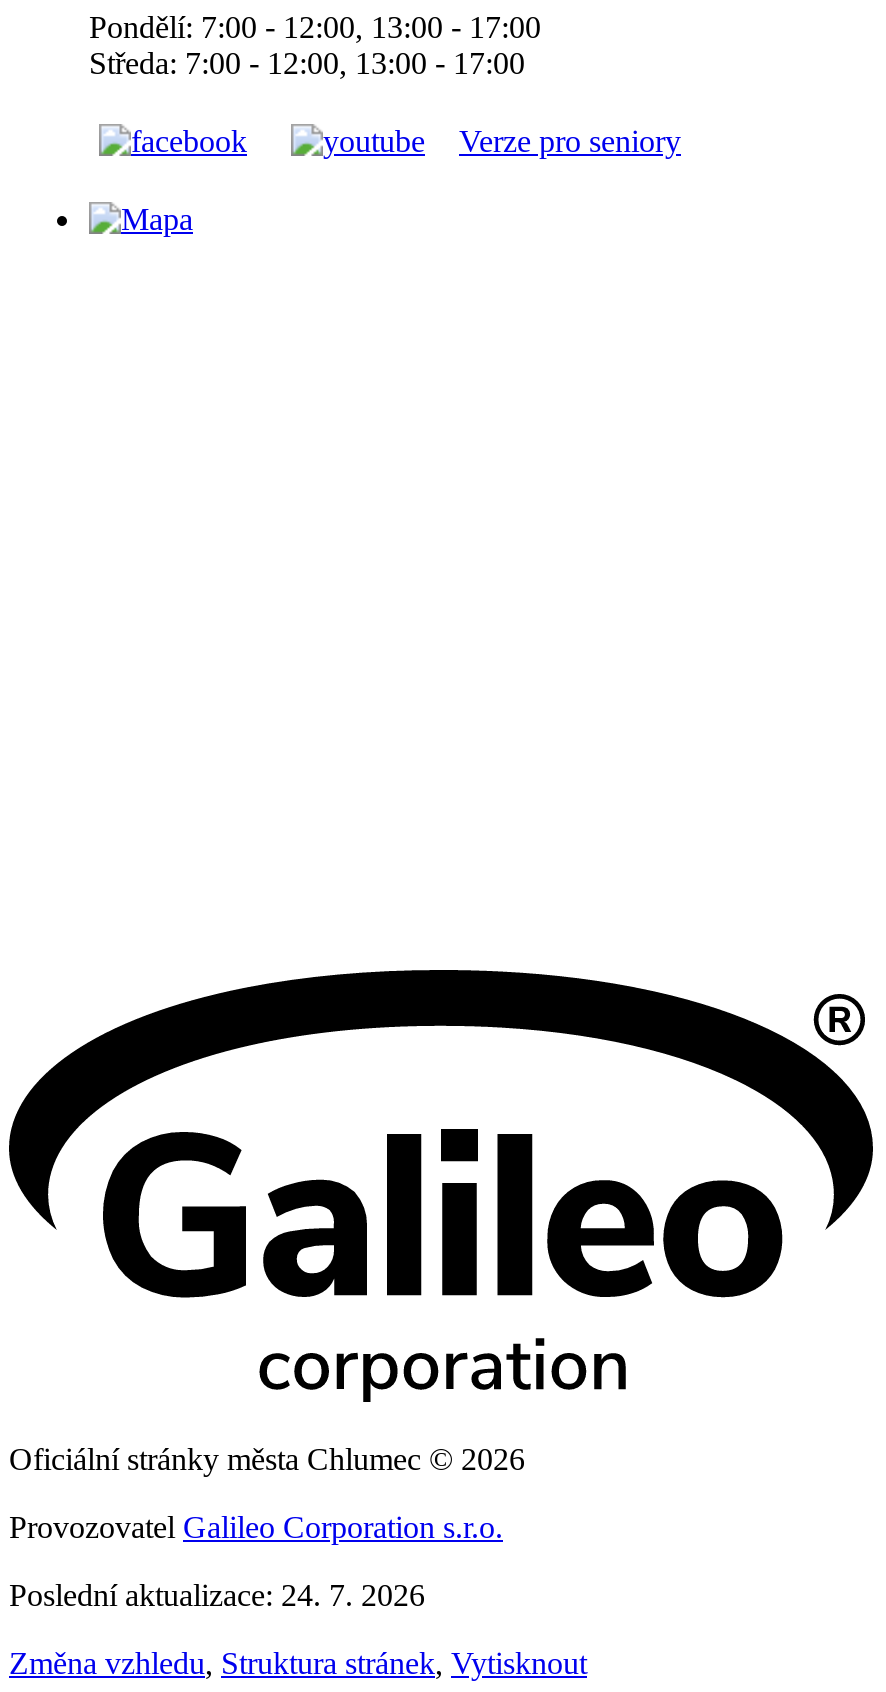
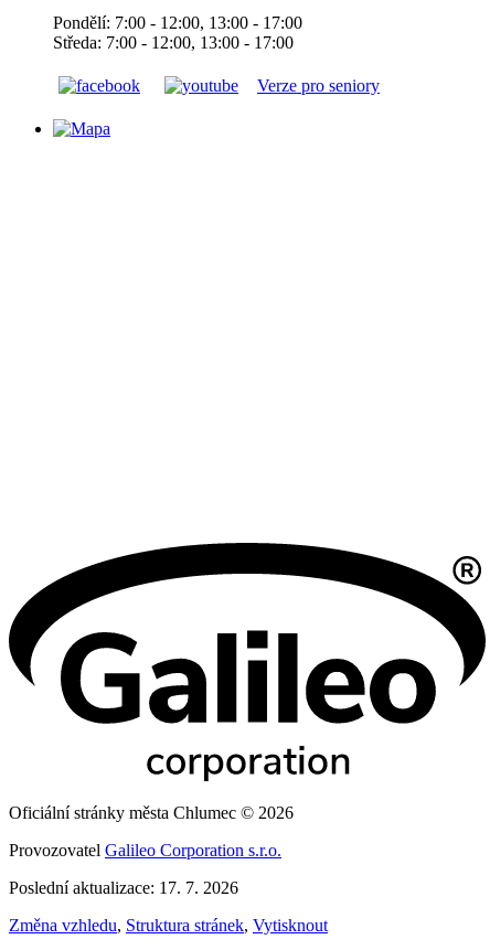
[9,1578,425,1612] Poslední aktualizace: 24. 7. 2026 -> [9,879,238,897] Poslední aktualizace: 17. 7. 2026

